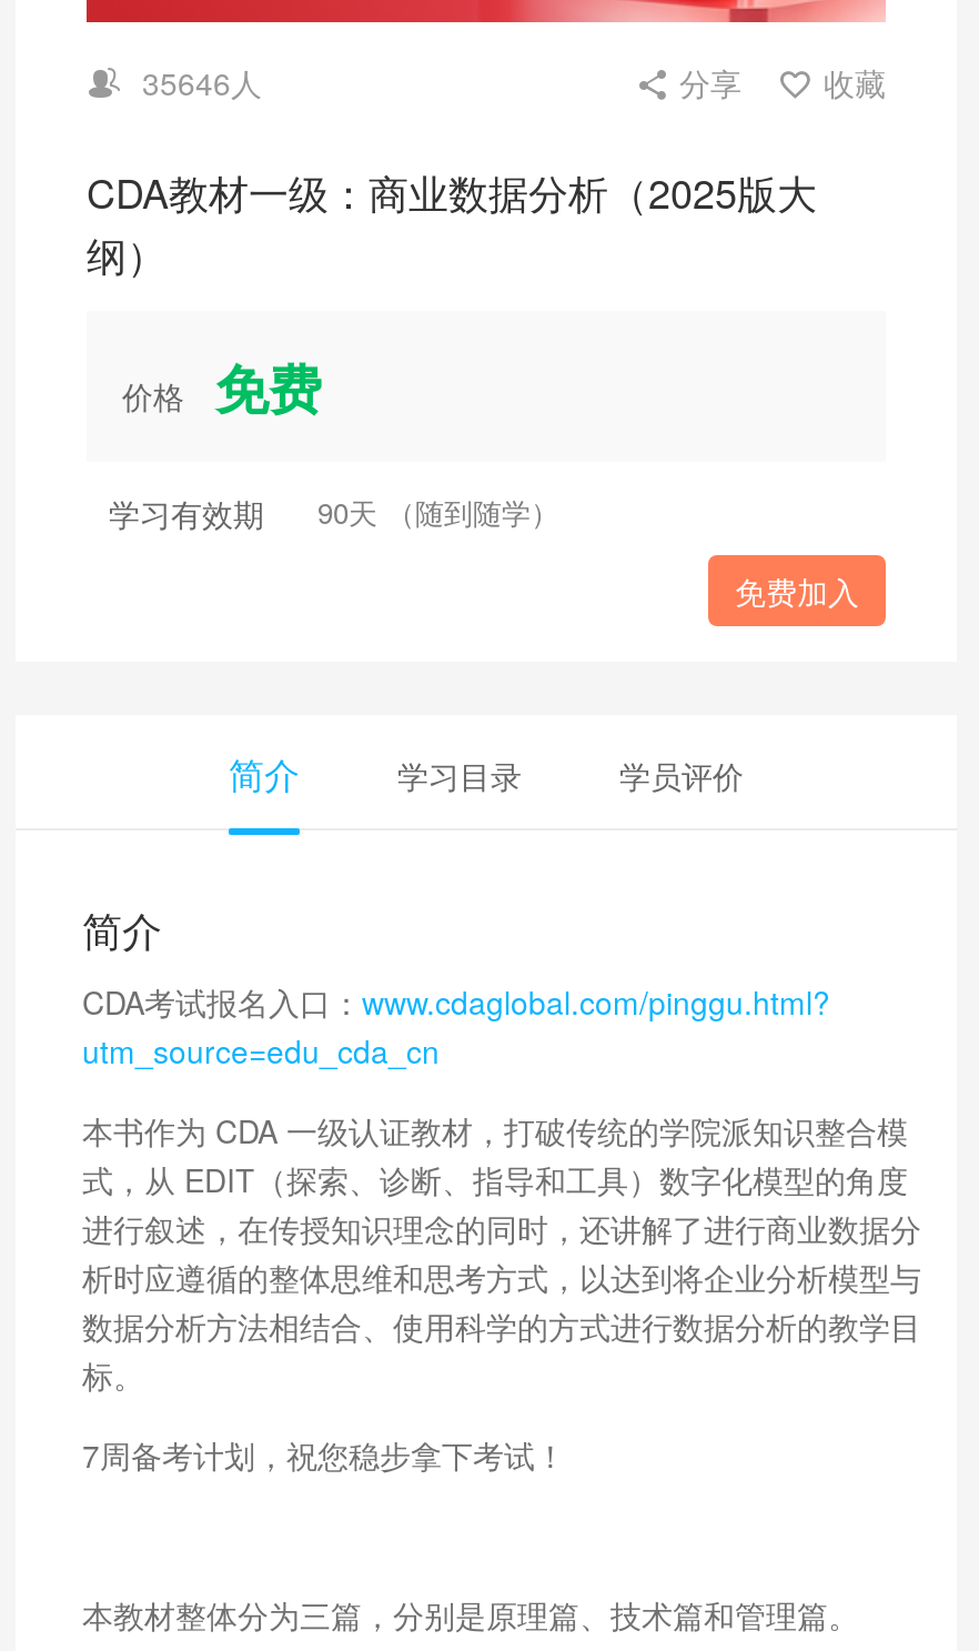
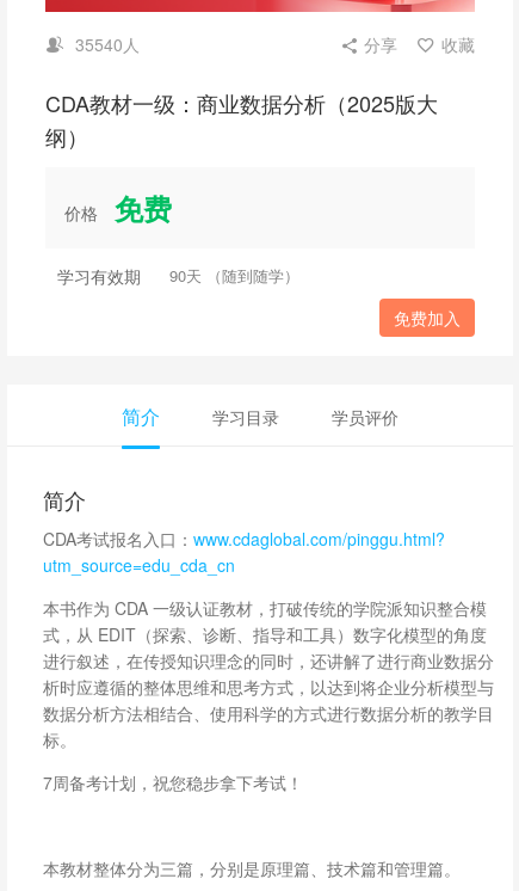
[142,59,262,103] 35646人 -> [75,32,140,56] 35540人

